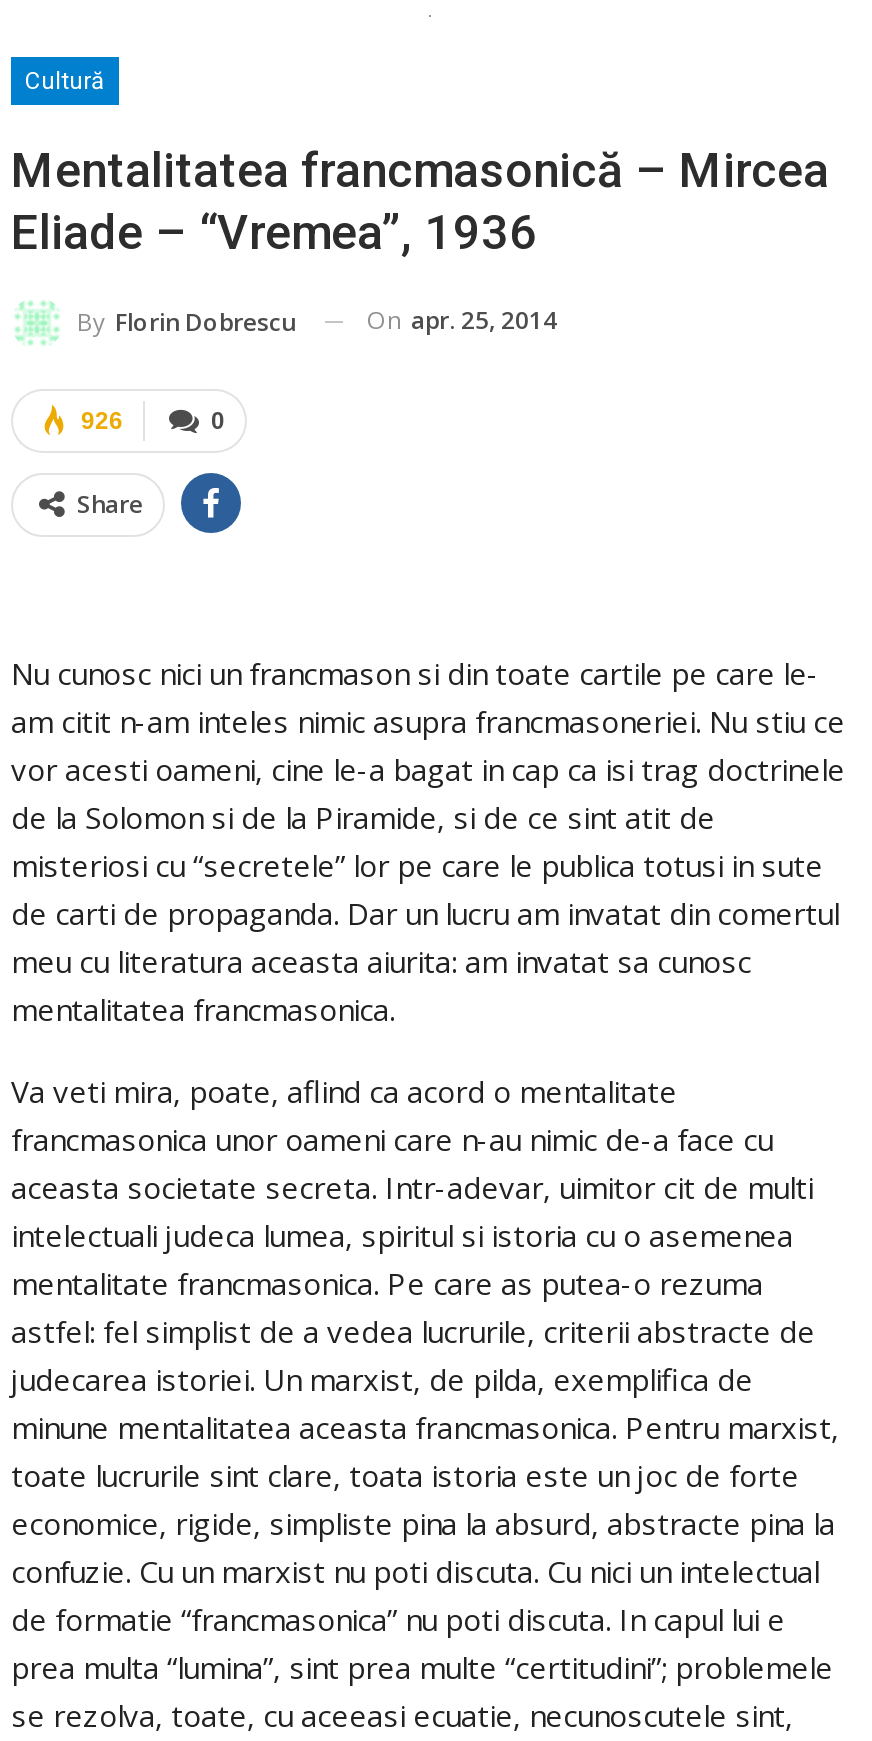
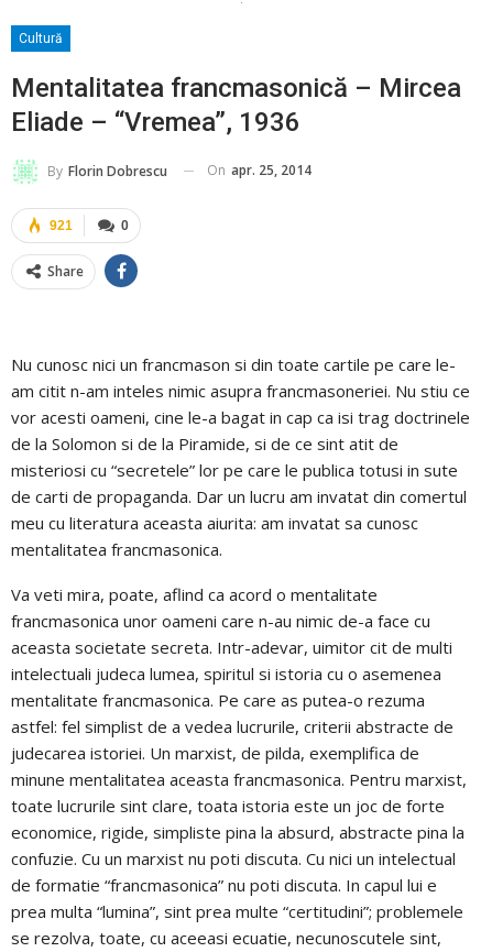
[81,407,123,435] 926 -> [50,218,73,233] 921

